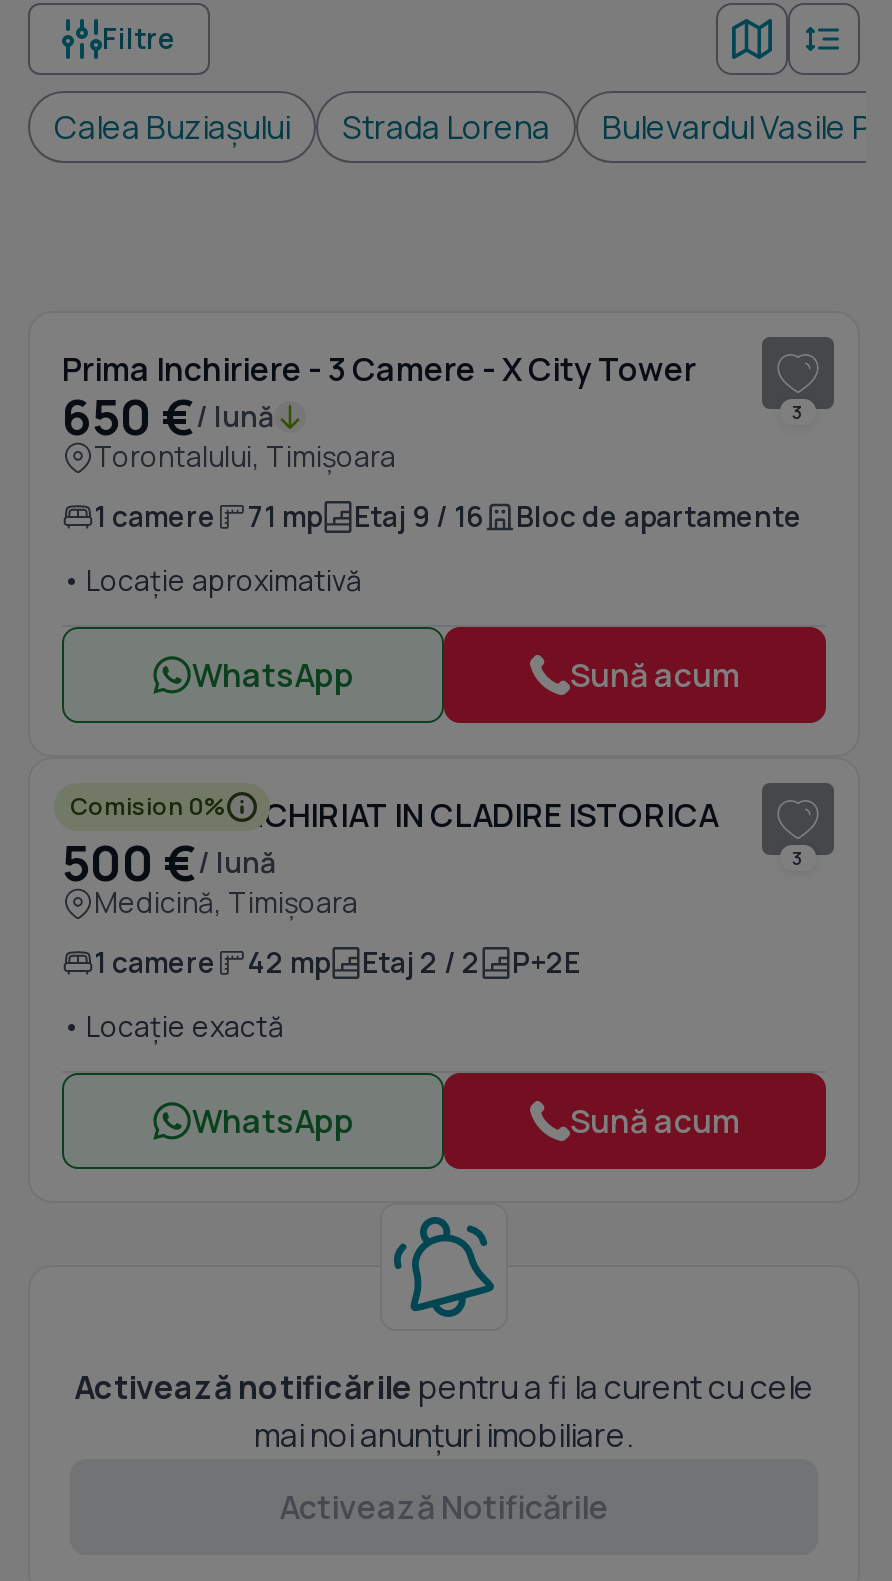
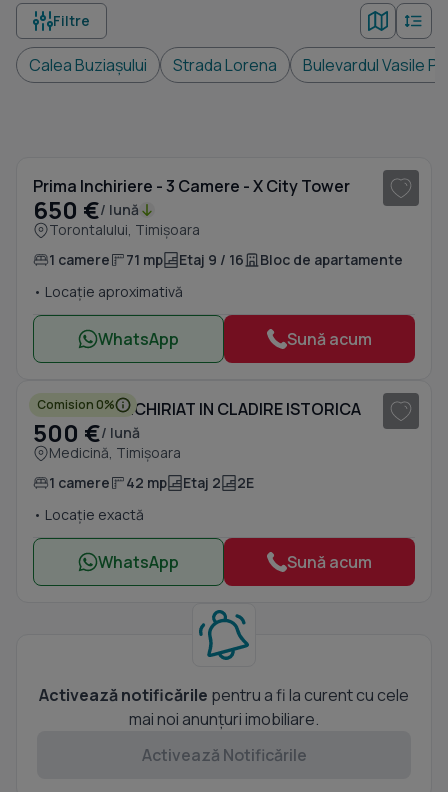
[792,399,804,425] 3 -> none
[792,845,804,871] 3 -> none
[362,943,580,981] Etaj 2 / 2 | P+2E -> [183,473,254,492] Etaj 2 | 2E

